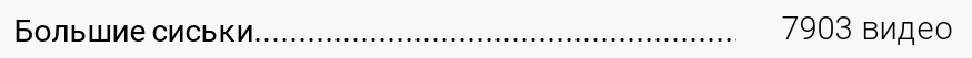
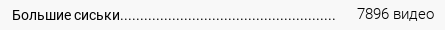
[782,11,953,48] 7903 видео -> [357,6,434,23] 7896 видео

